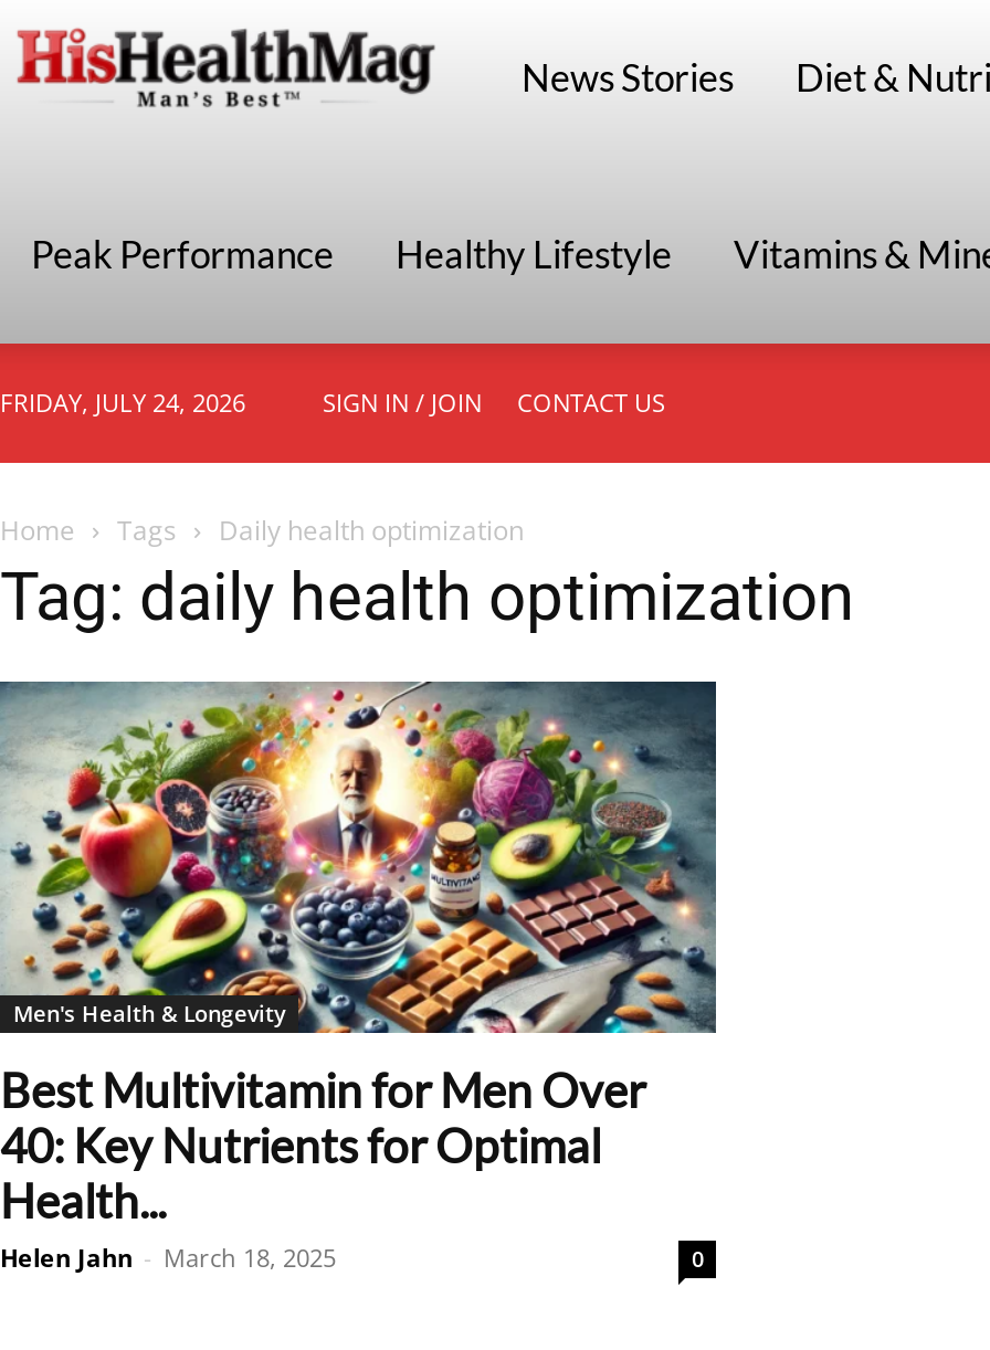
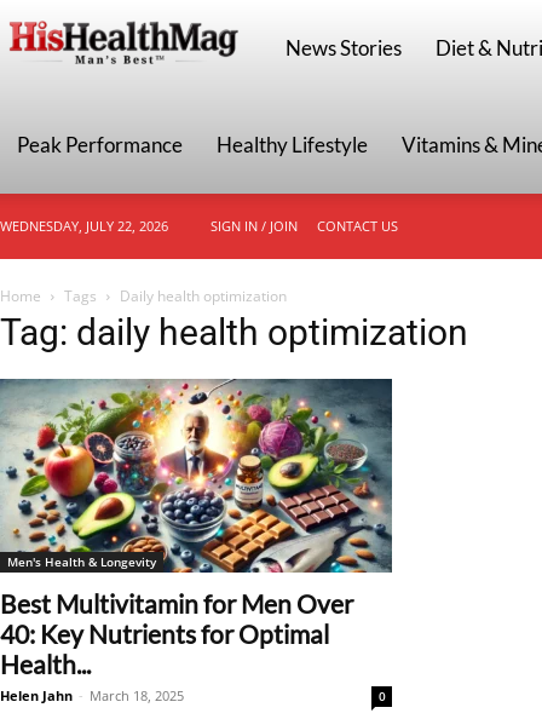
[0,386,245,419] FRIDAY, JULY 24, 2026 -> [0,217,168,235] WEDNESDAY, JULY 22, 2026

